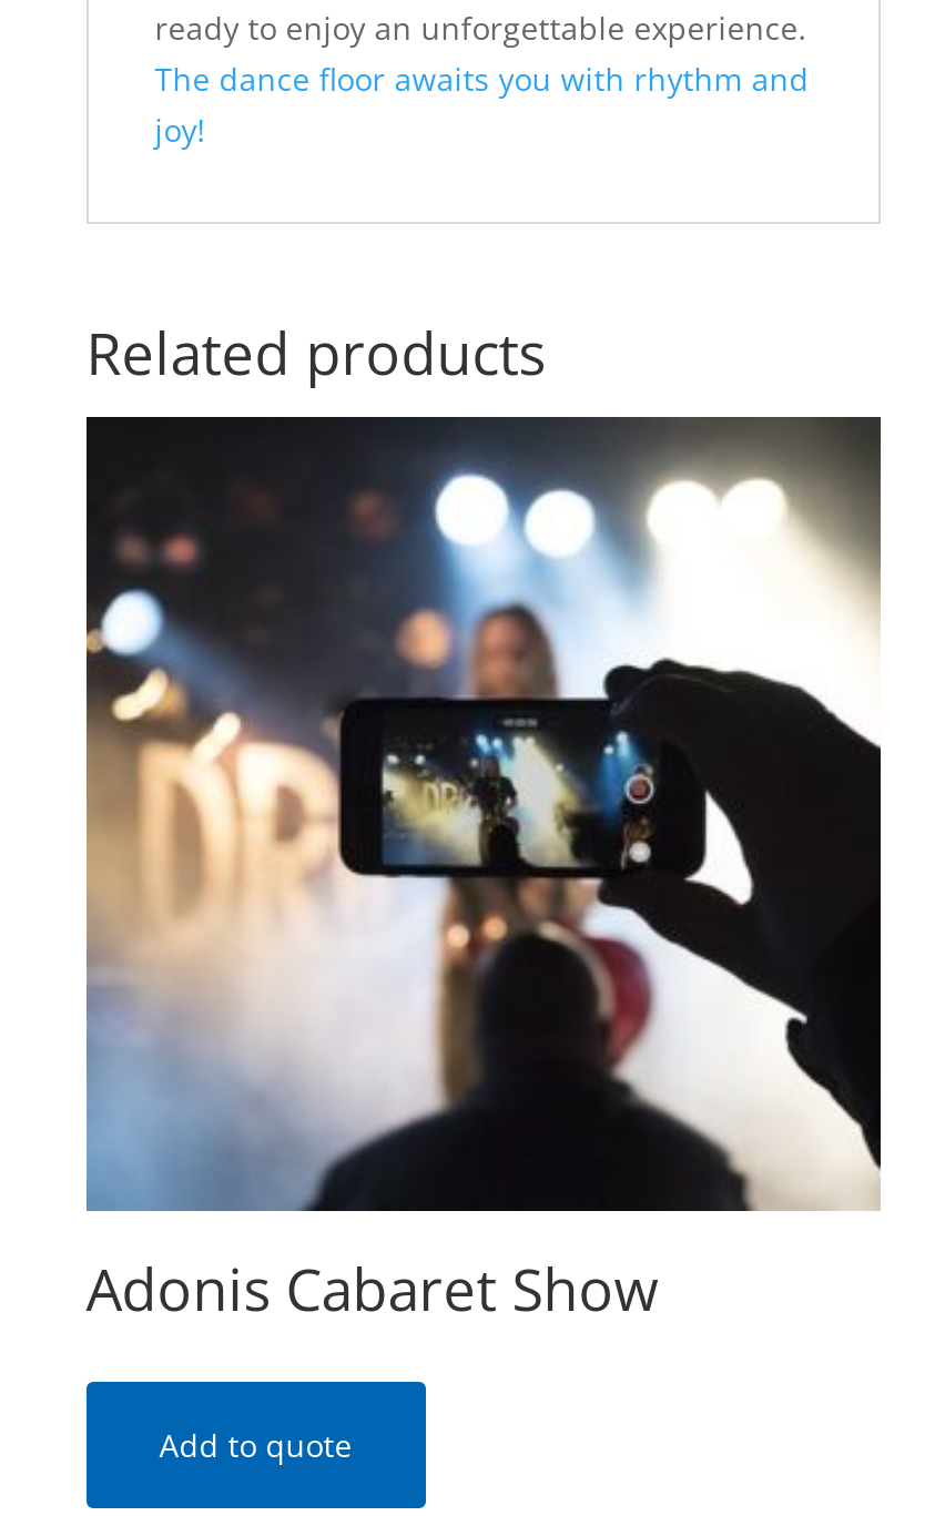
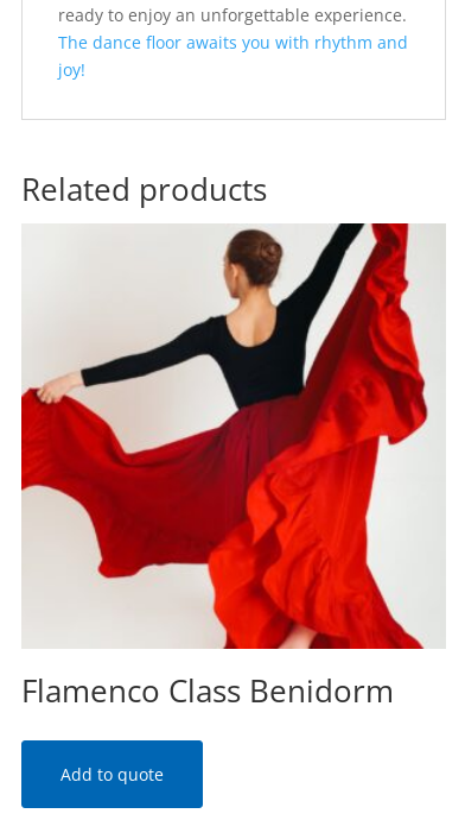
[84,415,883,1329] [image] | Adonis Cabaret Show -> [20,222,446,712] [image] | Flamenco Class Benidorm

